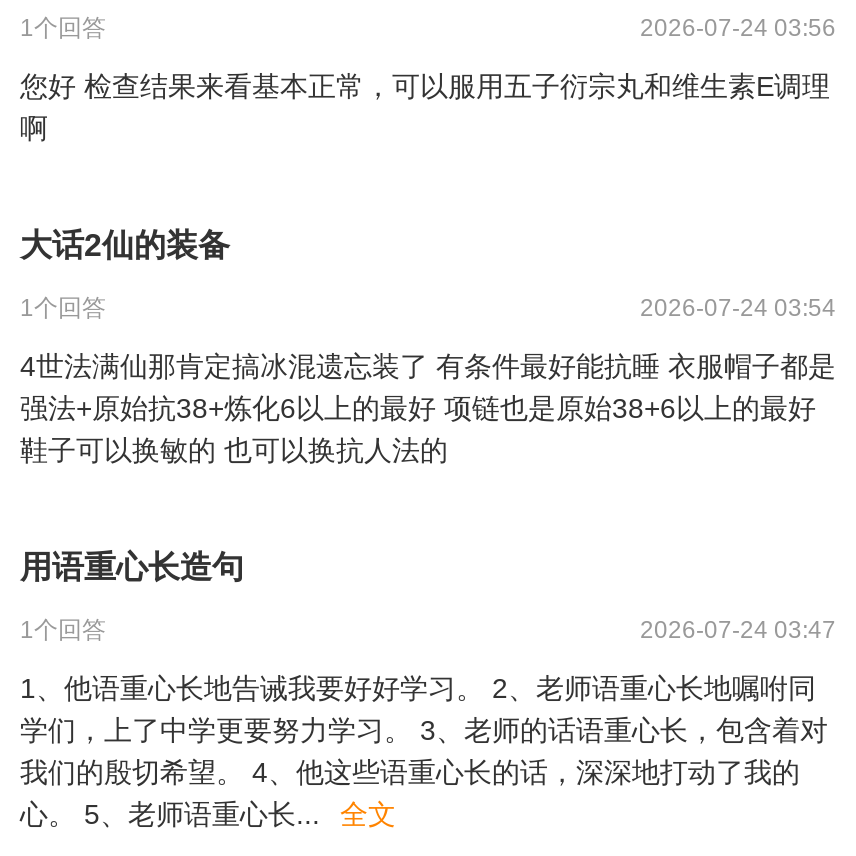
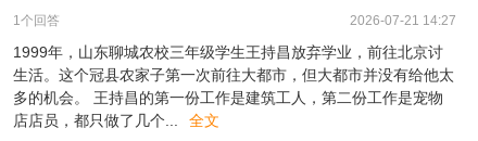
[20,14,836,830] 2026-07-24 03:56 | 您好 检查结果来看基本正常，可以服用五子衍宗丸和维生素E调理 | 啊 | 大话2仙的装备 | 1个回答 | 2026-07-24 03:54 | 4世法满仙那肯定搞冰混遗忘装了 有条件最好能抗睡 衣服帽子都是 | 强法+原始抗38+炼化6以上的最好 项链也是原始38+6以上的最好 | 鞋子可以换敏的 也可以换抗人法的 | 用语重心长造句 | 1个回答 | 2026-07-24 03:47 | 1、他语重心长地告诫我要好好学习。 2、老师语重心长地嘱咐同 | 学们，上了中学更要努力学习。 3、老师的话语重心长，包含着对 | 我们的殷切希望。 4、他这些语重心长的话，深深地打动了我的 | 心。 5、老师语重心长... -> [13,13,456,129] 2026-07-21 14:27 | 1999年，山东聊城农校三年级学生王持昌放弃学业，前往北京讨 | 生活。这个冠县农家子第一次前往大都市，但大都市并没有给他太 | 多的机会。 王持昌的第一份工作是建筑工人，第二份工作是宠物 | 店店员，都只做了几个...

